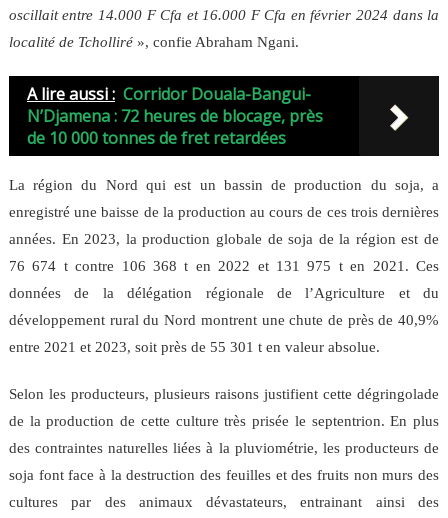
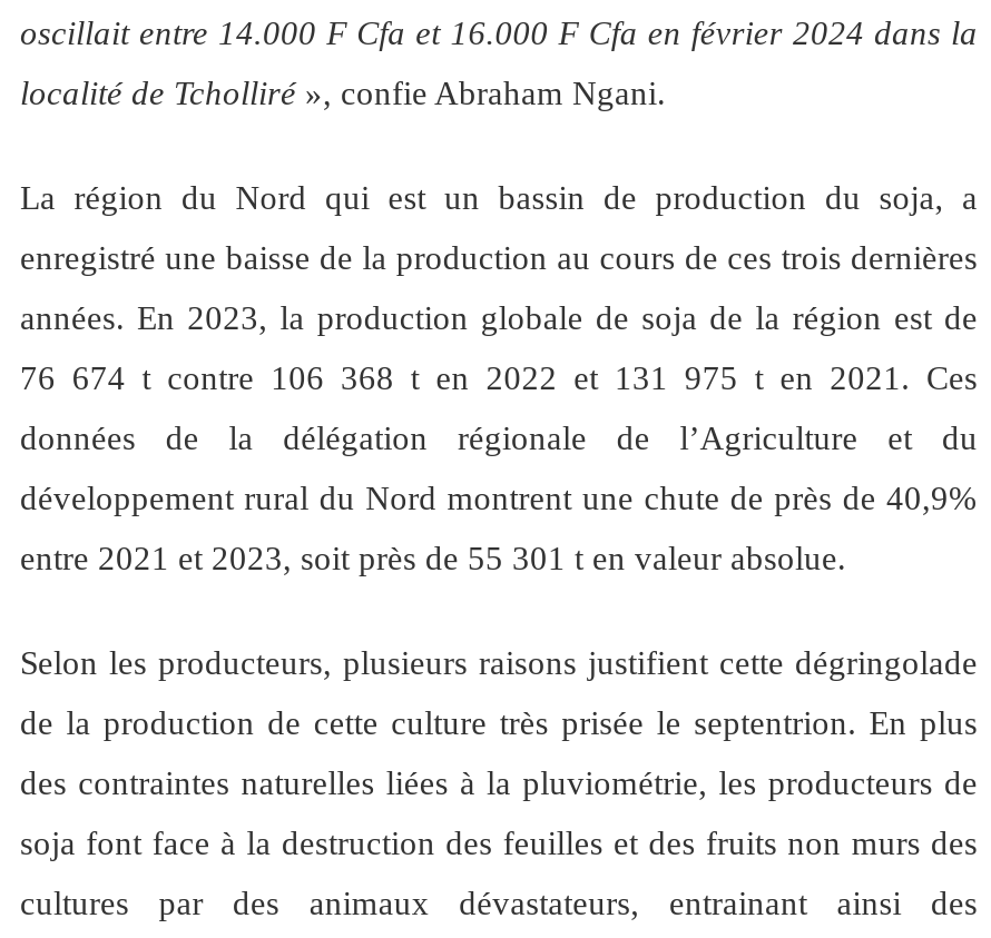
[8,75,440,157] [image] | A lire aussi : Corridor Douala-Bangui- | N’Djamena : 72 heures de blocage, près | de 10 000 tonnes de fret retardées -> none

